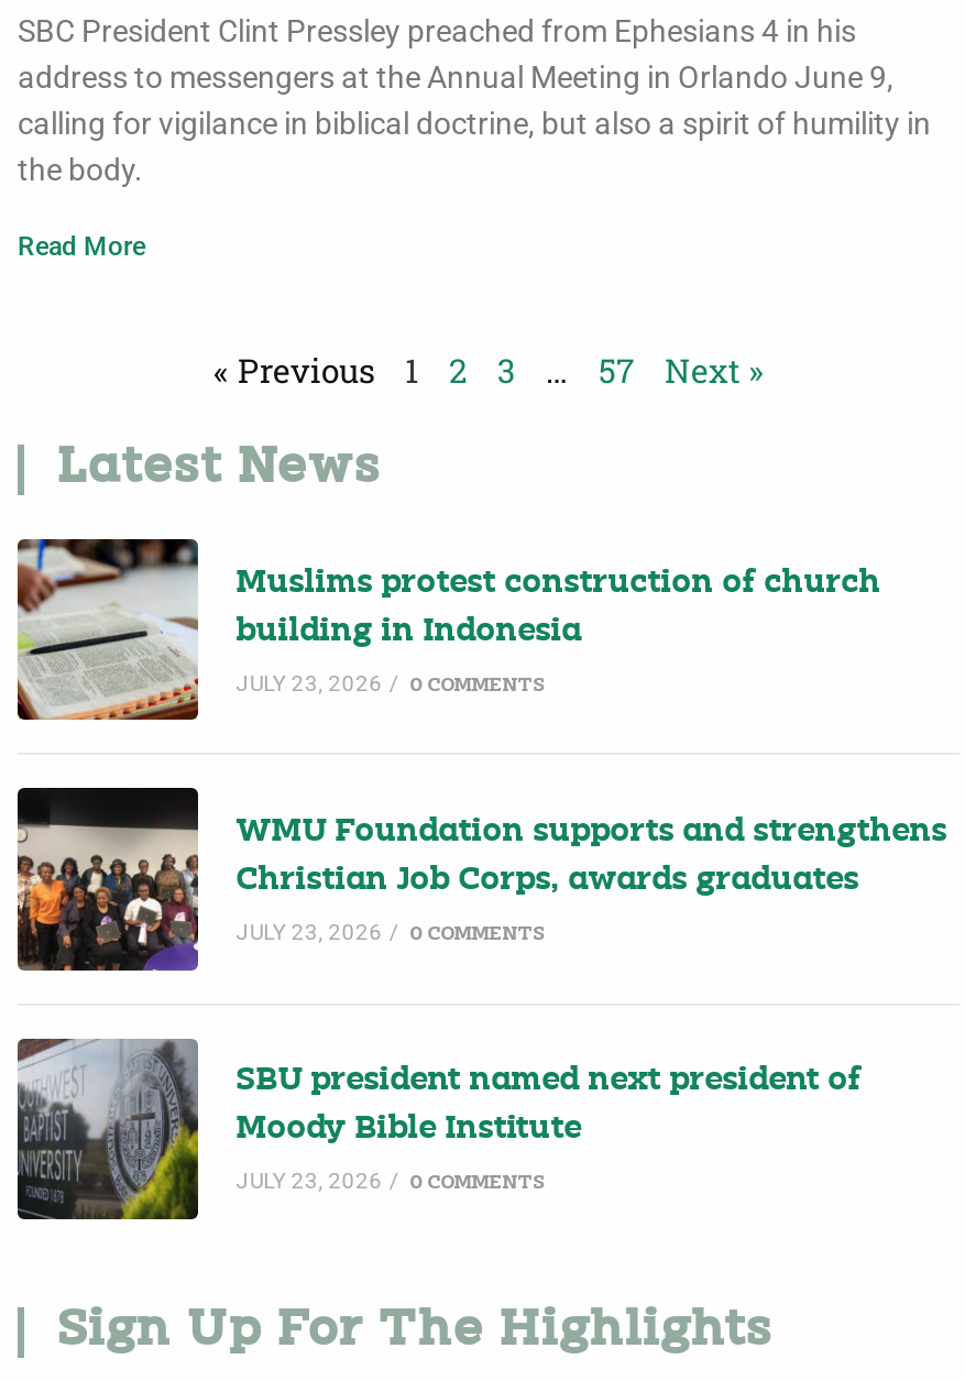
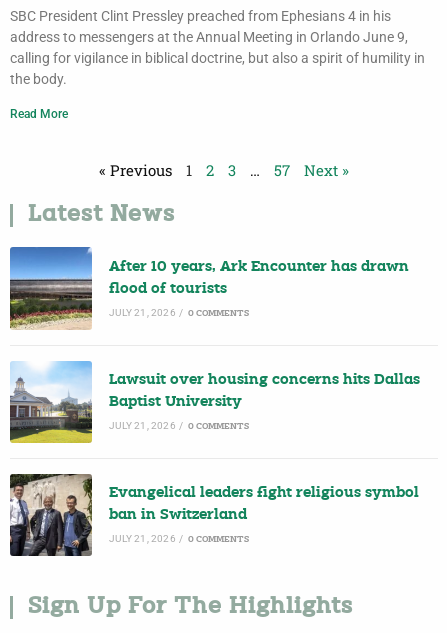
[15,537,881,722] [image] | Muslims protest construction of church -> [9,246,409,330] [image] | After 10 years, Ark Encounter has drawn
[236,616,582,649] building in Indonesia -> [109,282,227,297] flood of tourists
[236,671,544,695] JULY 23, 2026 / 0 COMMENTS -> [109,307,249,318] JULY 21, 2026 / 0 COMMENTS
[15,786,947,973] [image] | WMU Foundation supports and strengthens -> [9,360,420,444] [image] | Lawsuit over housing concerns hits Dallas
[236,865,859,898] Christian Job Corps, awards graduates -> [109,395,242,410] Baptist University
[236,920,544,944] JULY 23, 2026 / 0 COMMENTS -> [109,420,249,431] JULY 21, 2026 / 0 COMMENTS
[15,1039,861,1221] [image] | SBU president named next president of -> [9,473,419,557] [image] | Evangelical leaders fight religious symbol
[236,1114,582,1147] Moody Bible Institute -> [109,508,247,523] ban in Switzerland
[236,1169,544,1193] JULY 23, 2026 / 0 COMMENTS -> [109,533,249,544] JULY 21, 2026 / 0 COMMENTS

